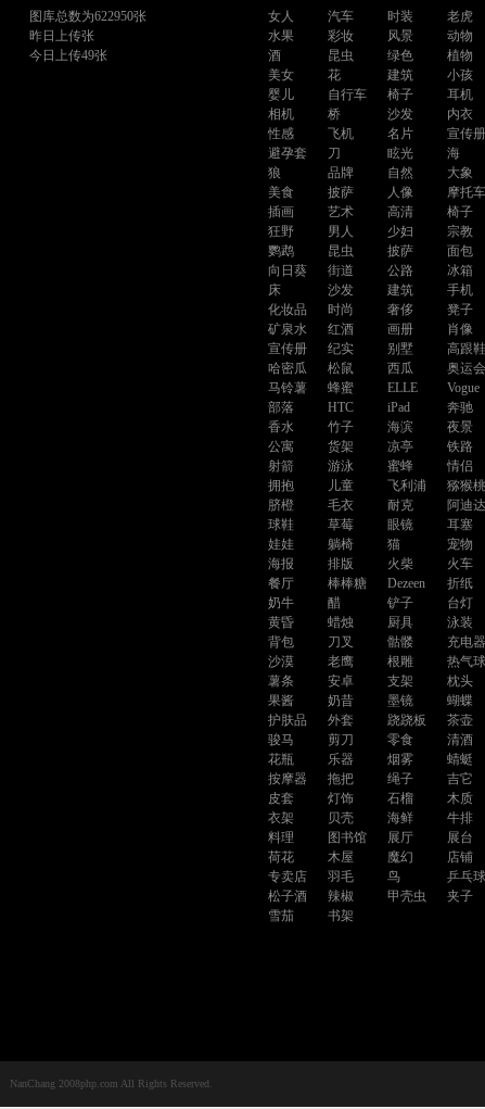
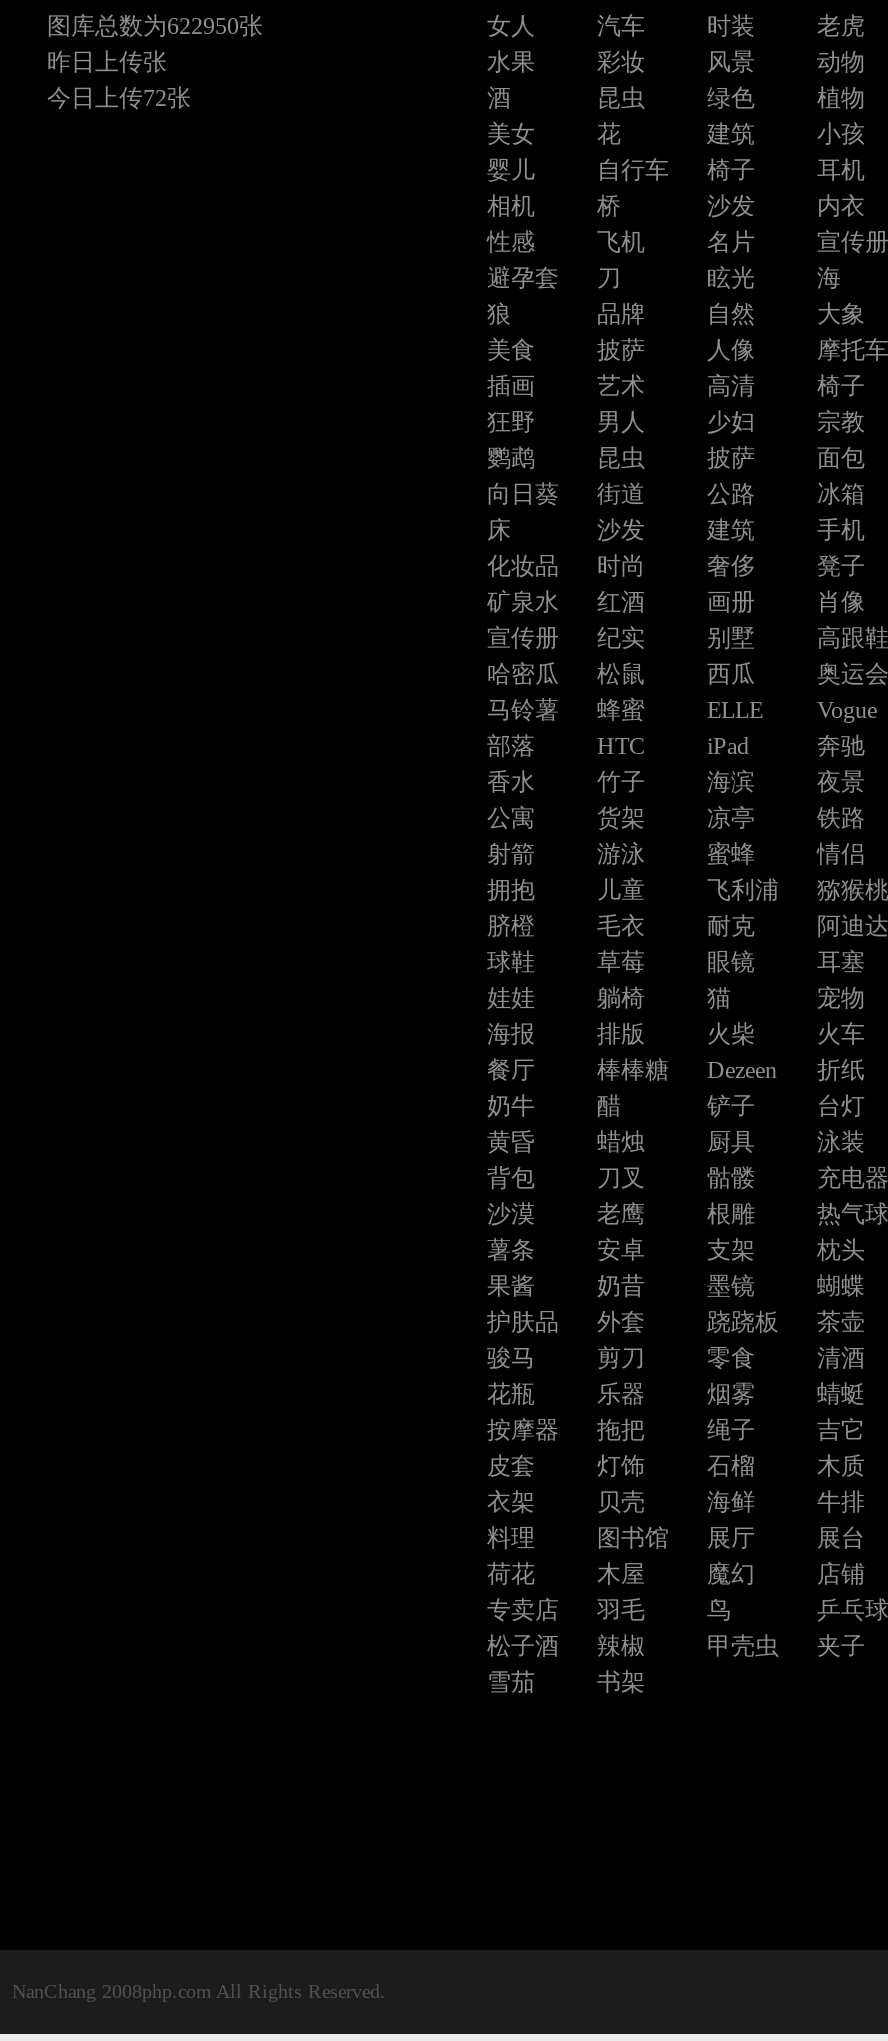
[29,48,107,63] 今日上传49张 -> [47,84,191,112] 今日上传72张

